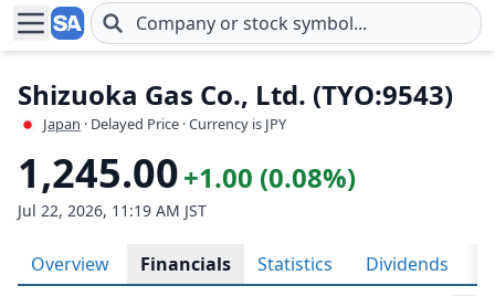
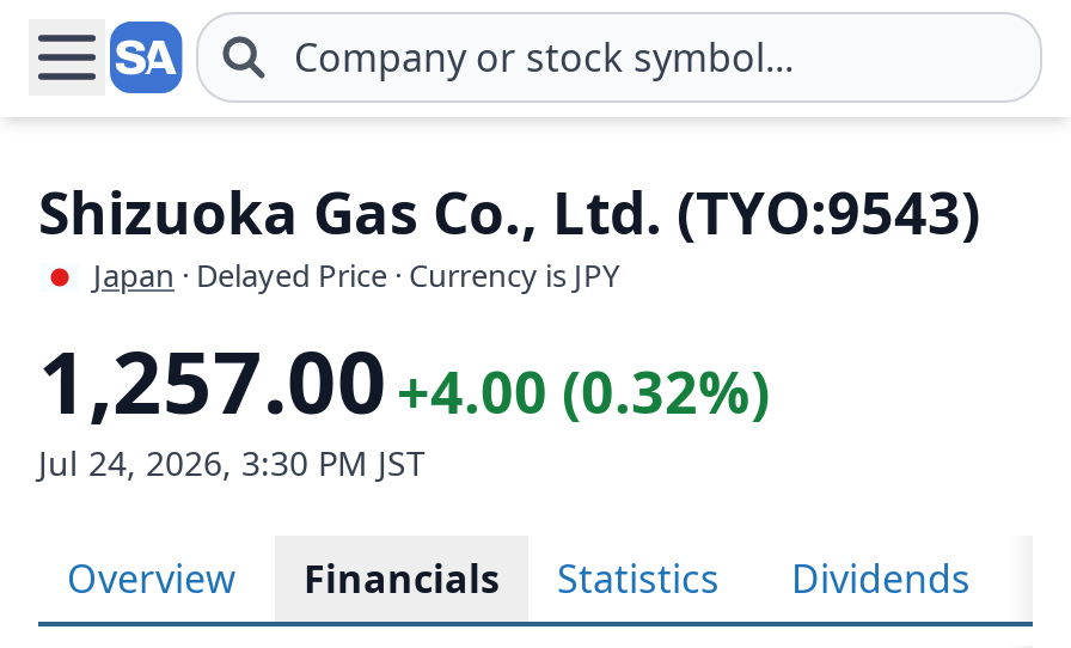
[18,146,356,200] 1,245.00 +1.00 (0.08%) -> [38,323,770,440] 1,257.00 +4.00 (0.32%)
[18,200,207,221] Jul 22, 2026, 11:19 AM JST -> [38,440,426,485] Jul 24, 2026, 3:30 PM JST

